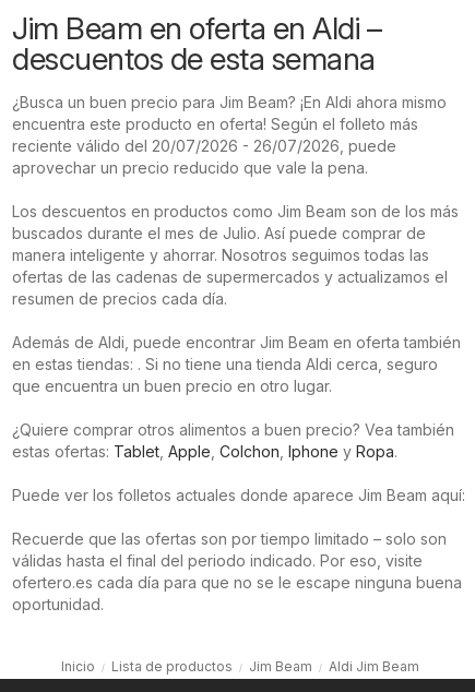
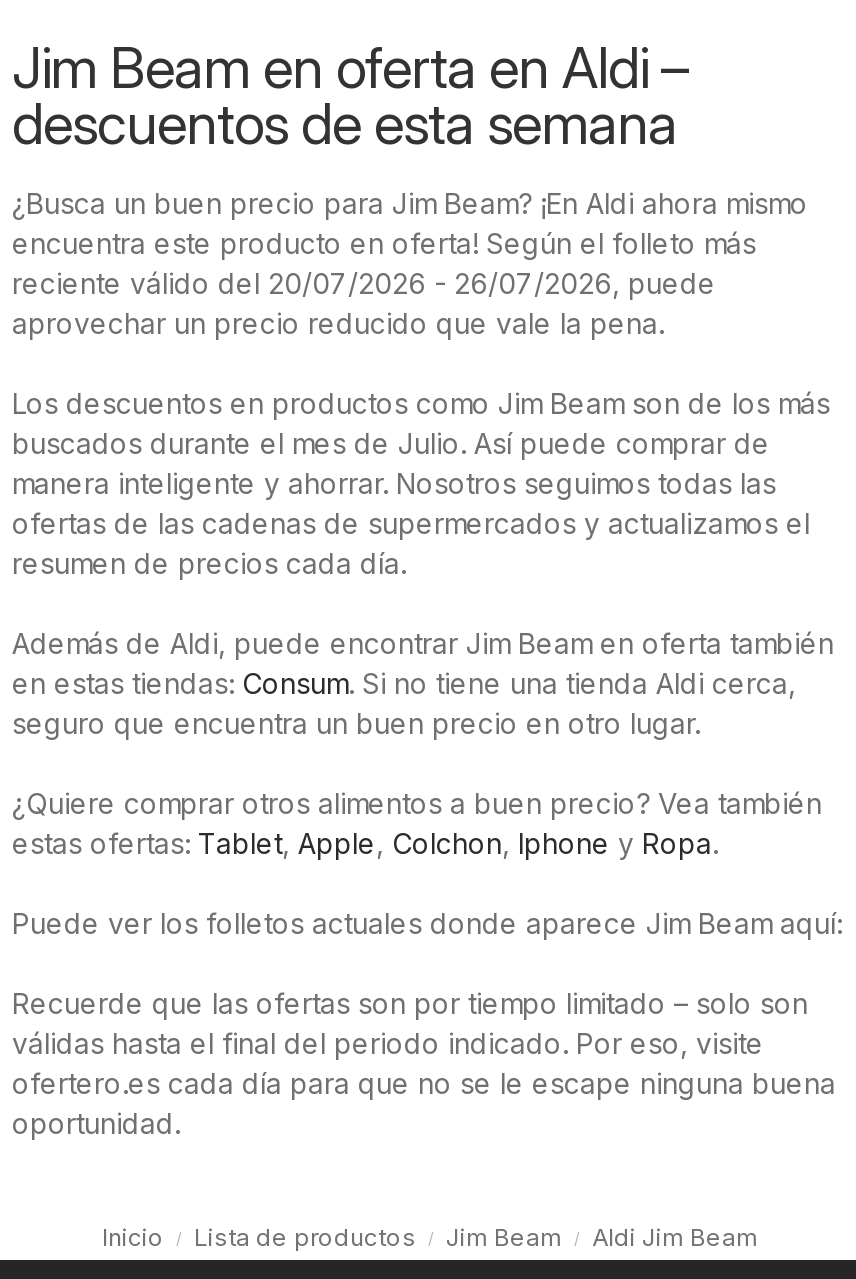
[12,355,438,395] en estas tiendas: . Si no tiene una tienda Aldi cerca, seguro | que encuentra un buen precio en otro lugar. -> [12,666,796,740] en estas tiendas: Consum. Si no tiene una tienda Aldi cerca, | seguro que encuentra un buen precio en otro lugar.

